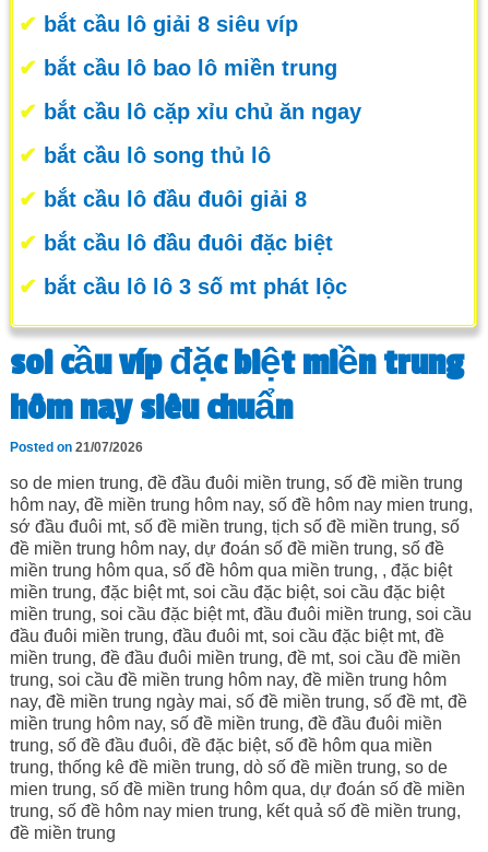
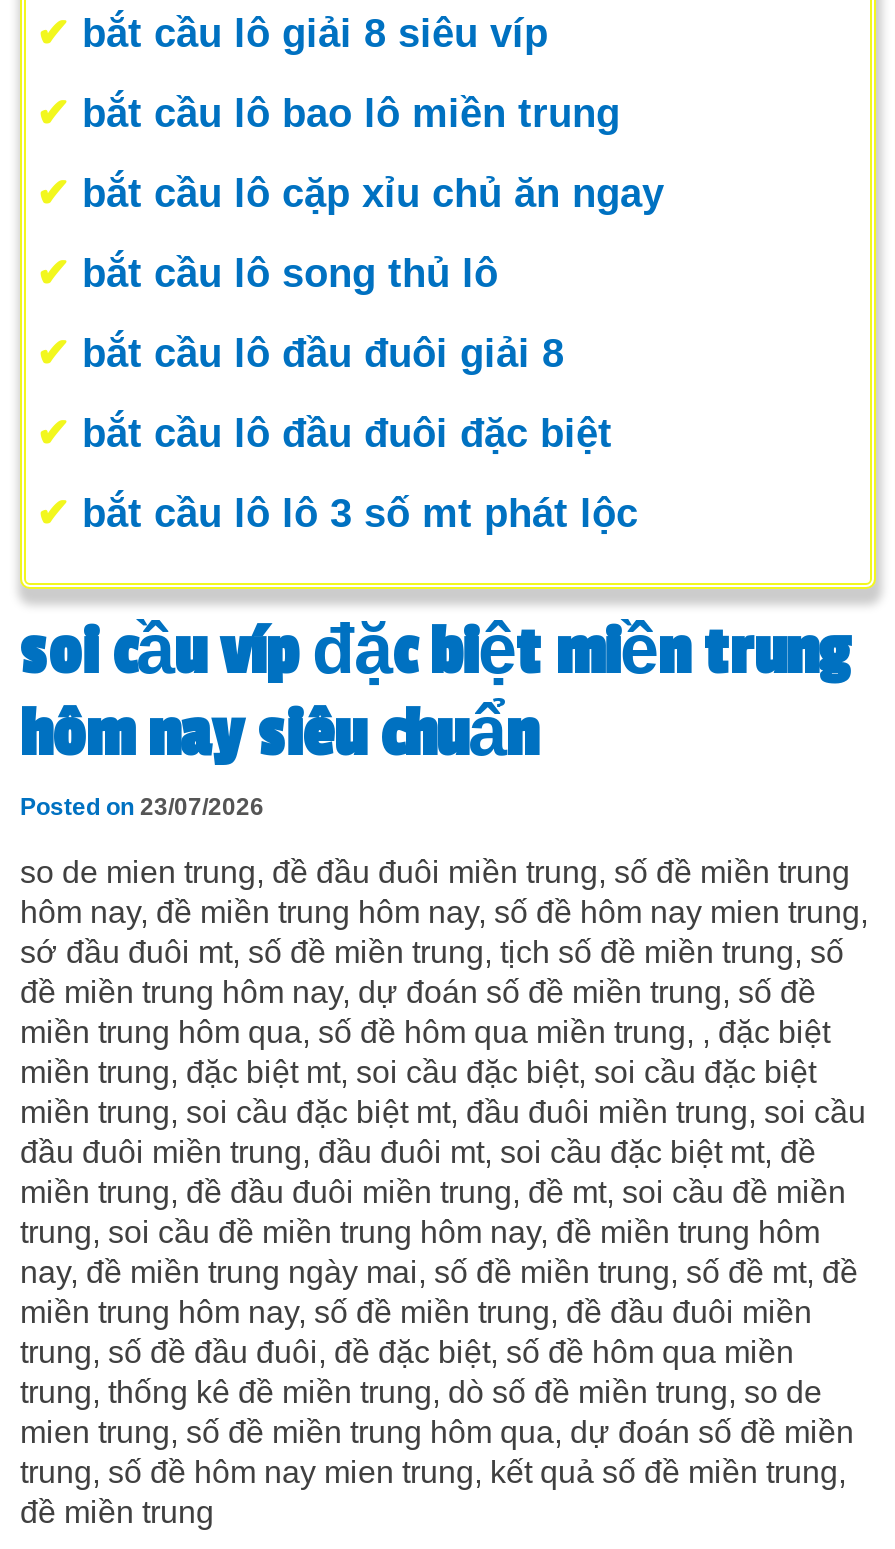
[10,440,143,455] Posted on 21/07/2026 -> [20,793,264,821] Posted on 23/07/2026

